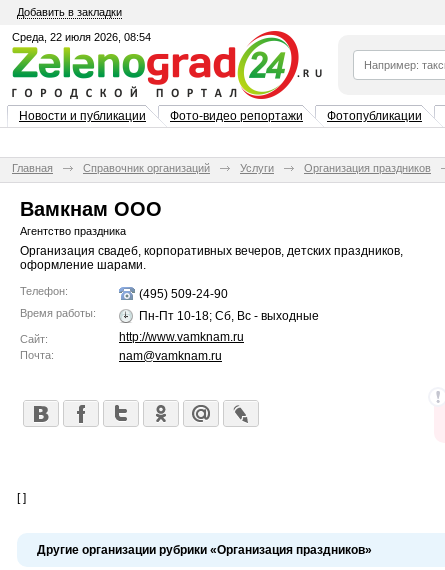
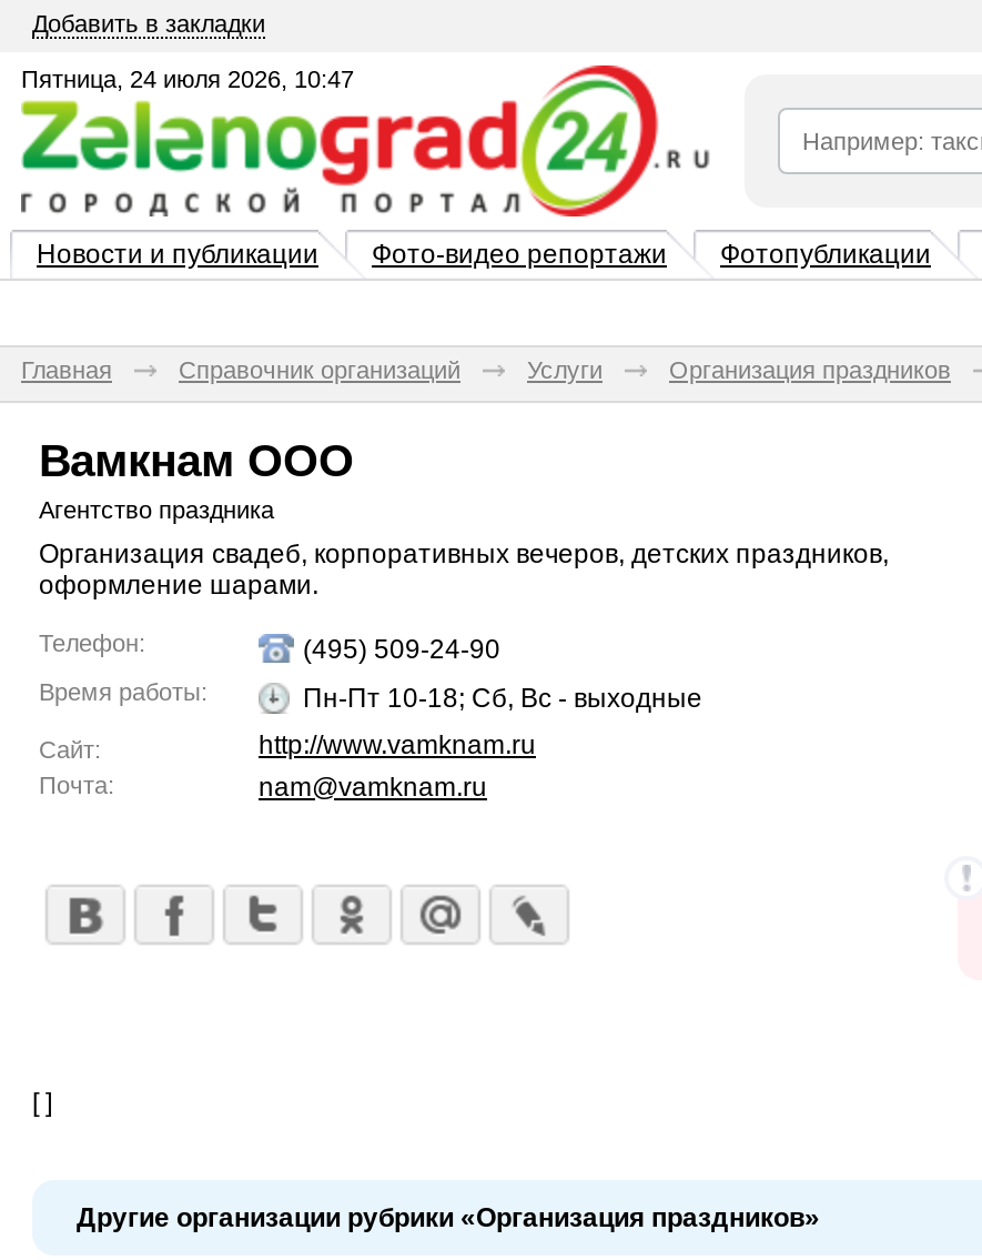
[12,31,151,43] Среда, 22 июля 2026, 08:54 -> [21,65,354,92] Пятница, 24 июля 2026, 10:47

